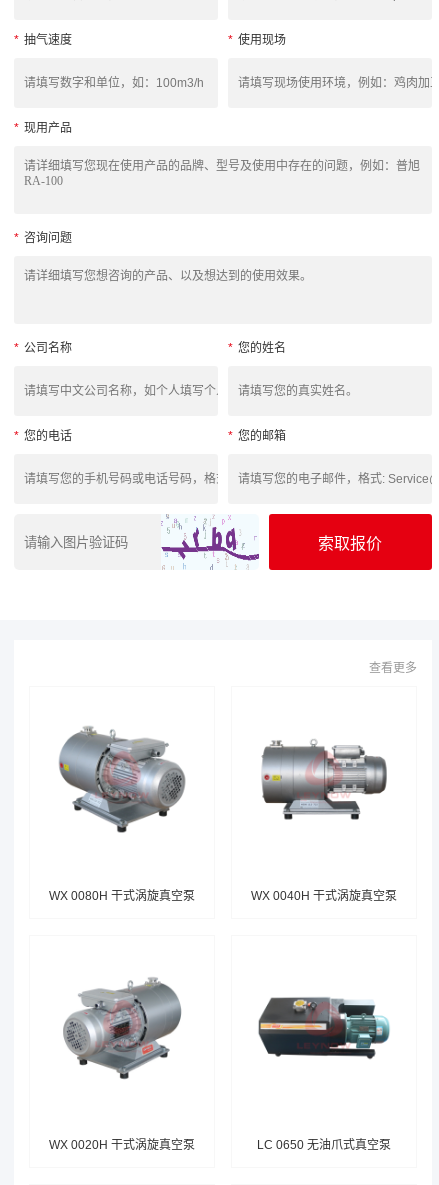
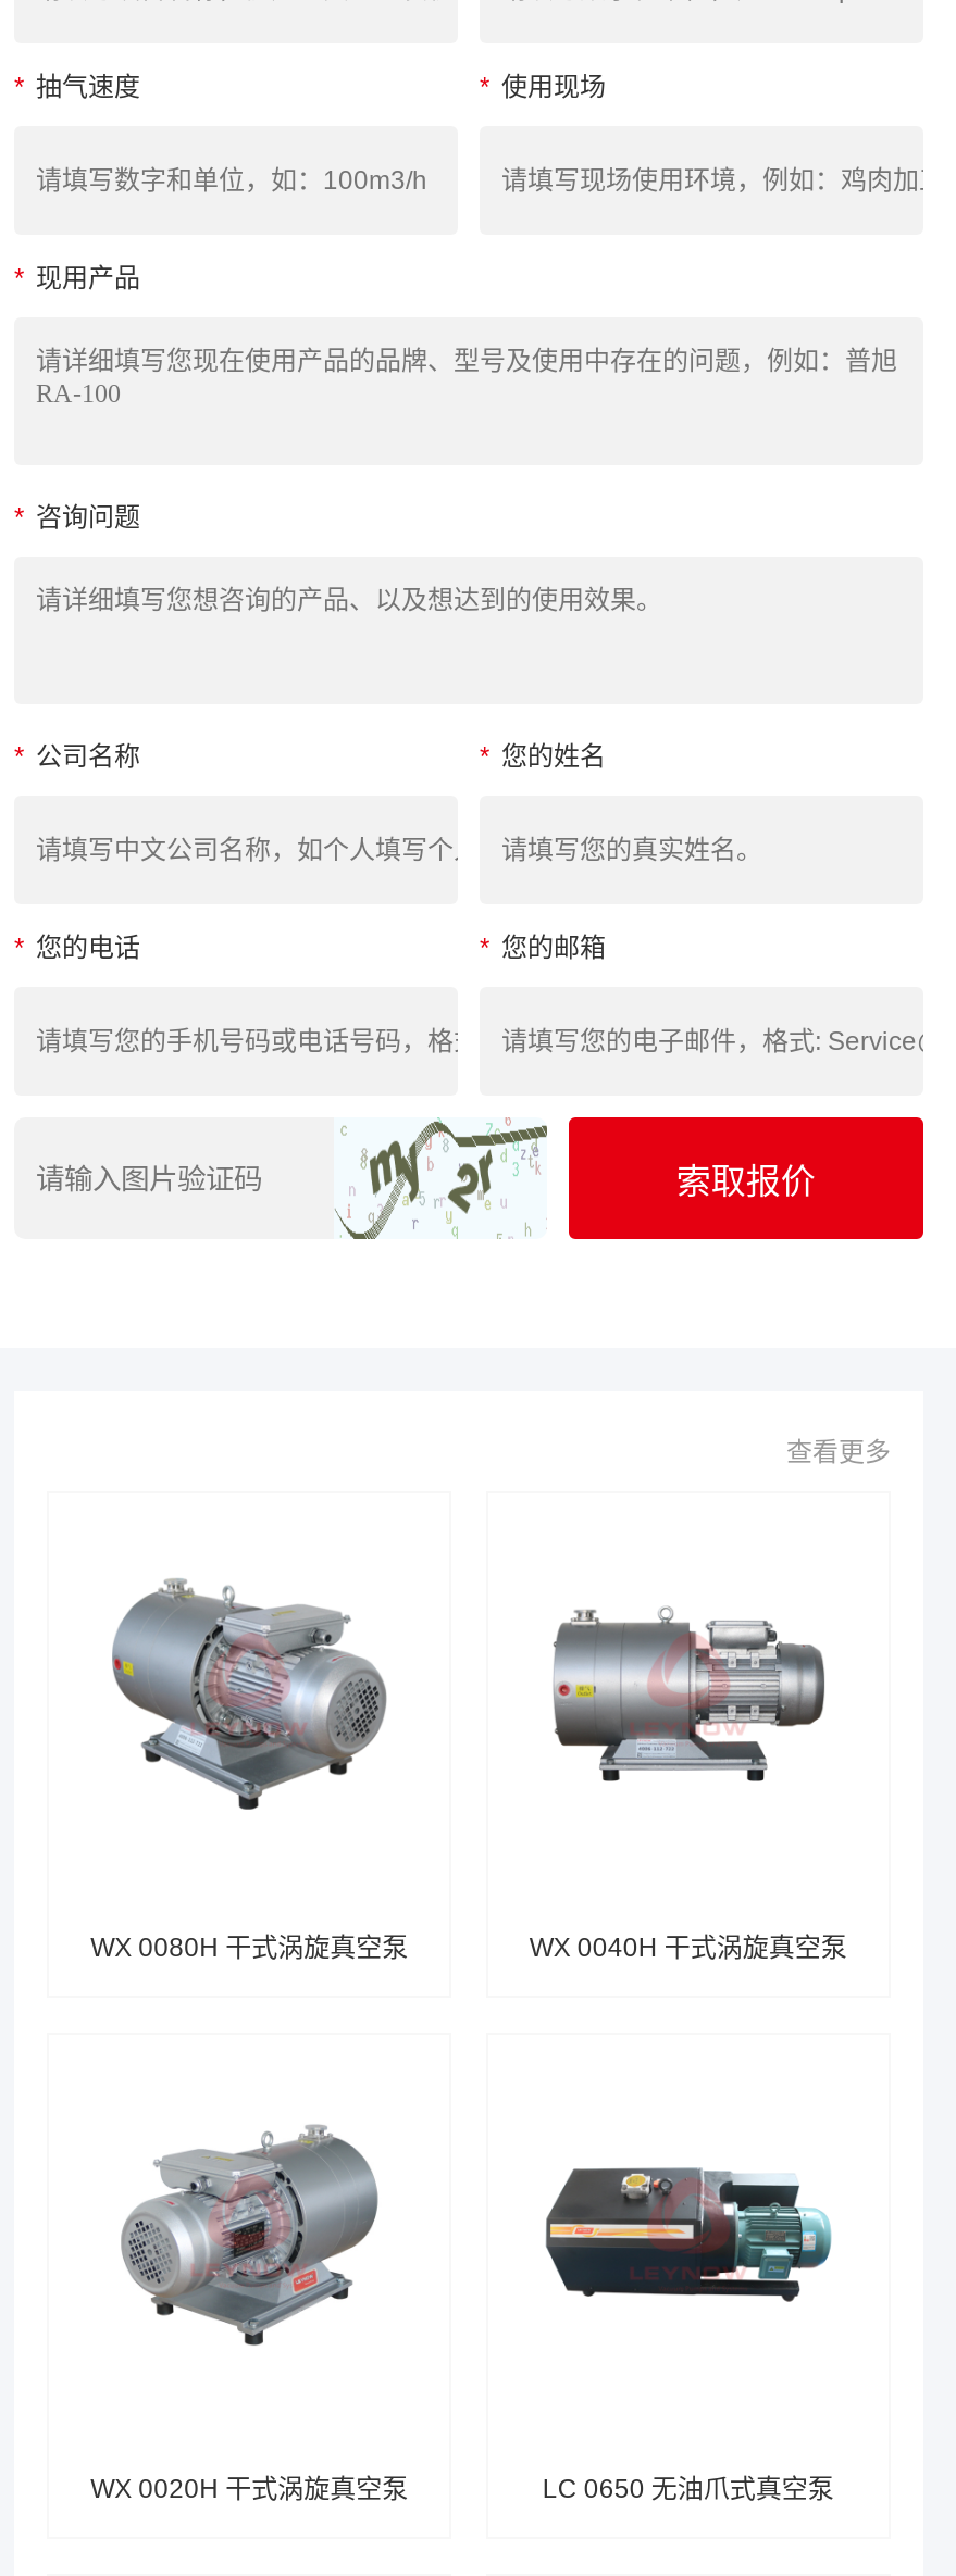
[161,514,260,570] [image] -> [336,1117,549,1241] [image]

